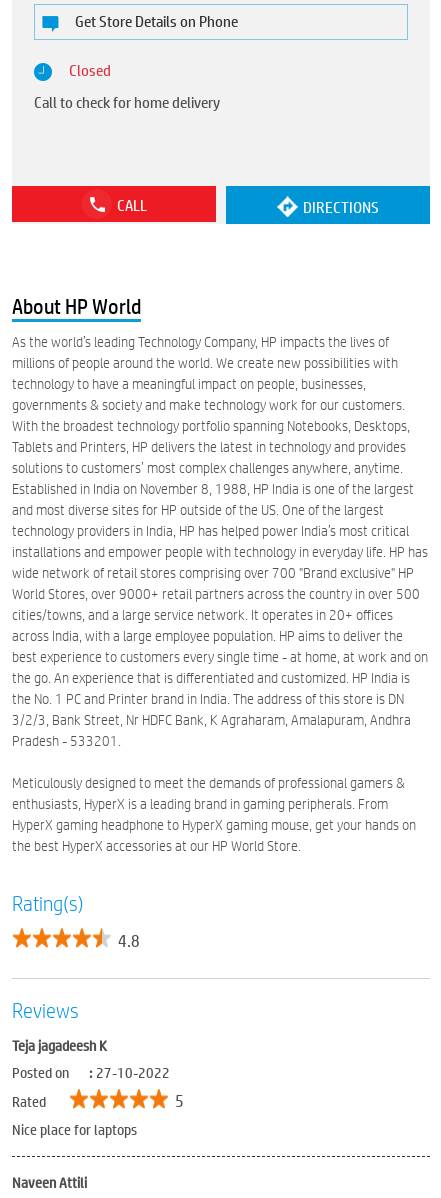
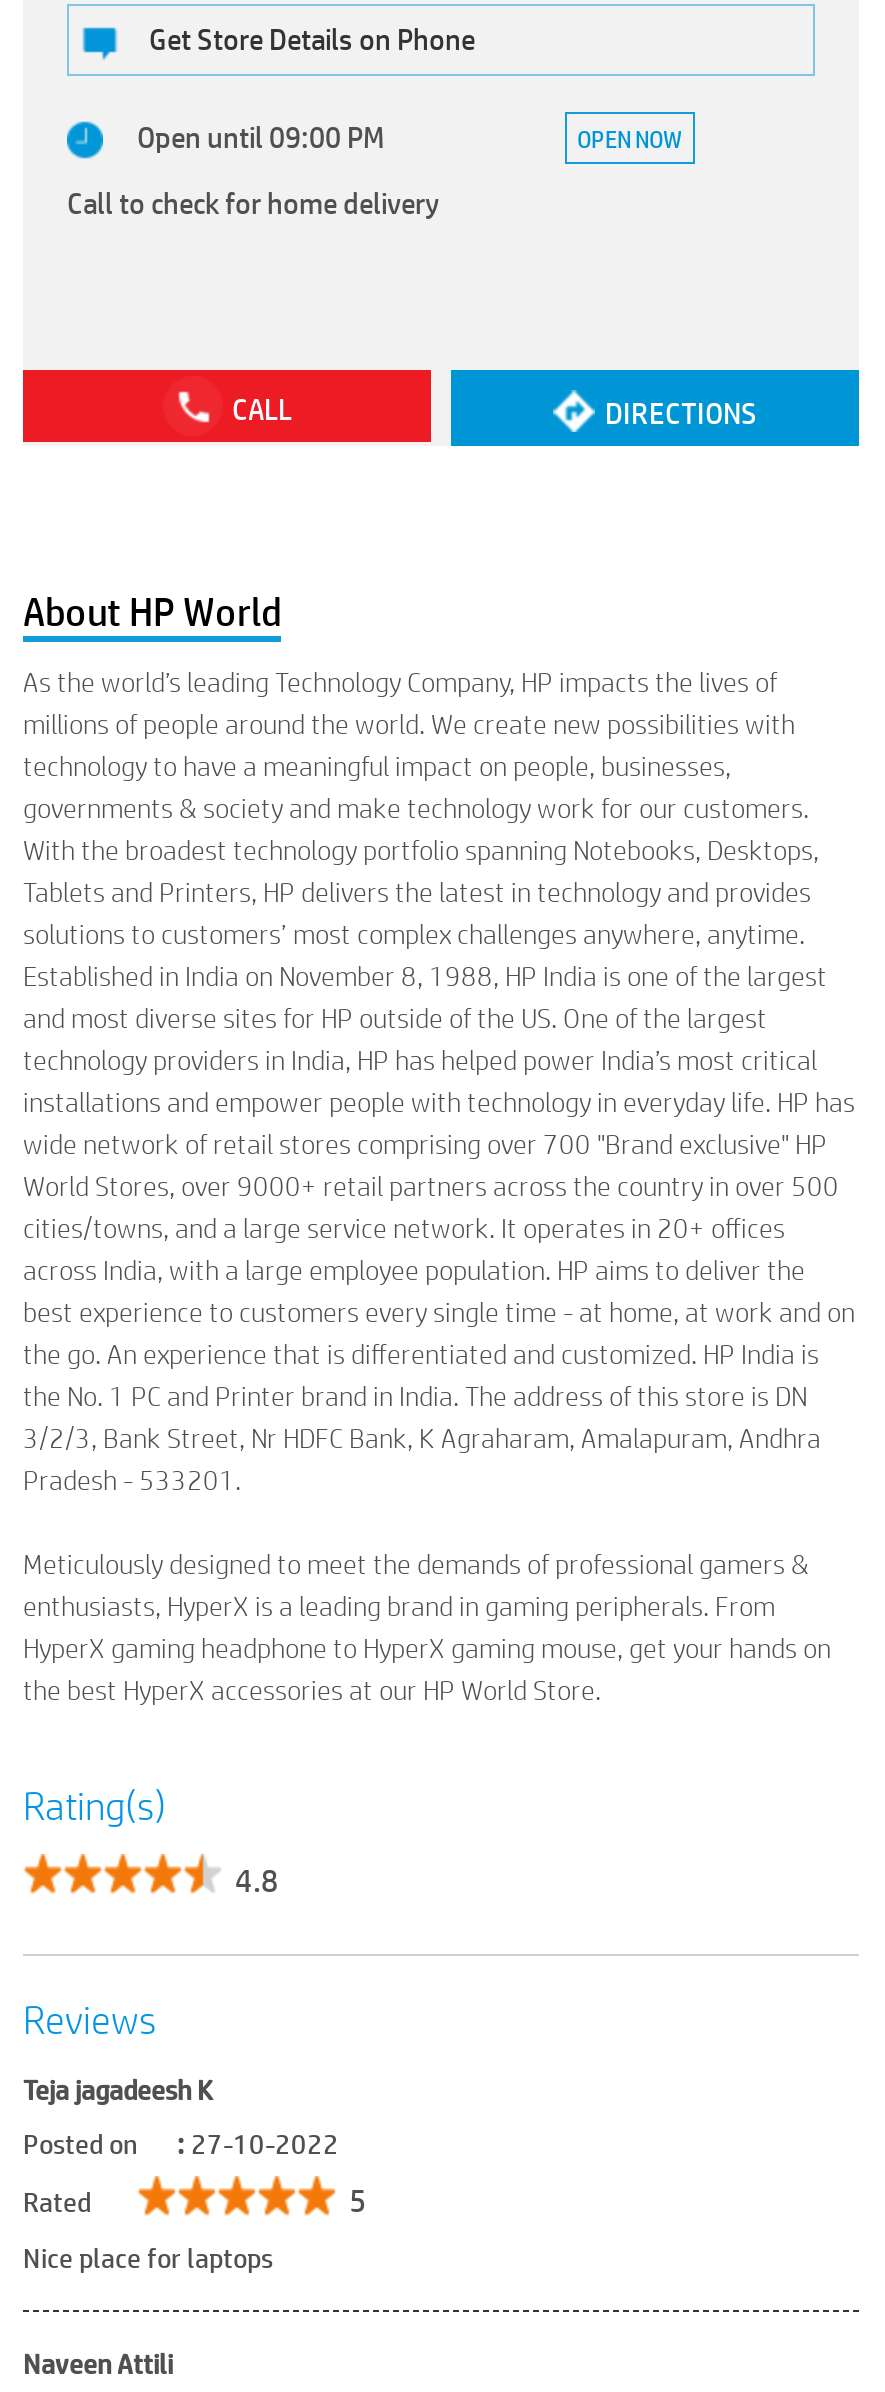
[69,59,111,80] Closed -> [137,115,683,157] Open until 09:00 PM | OPEN NOW

